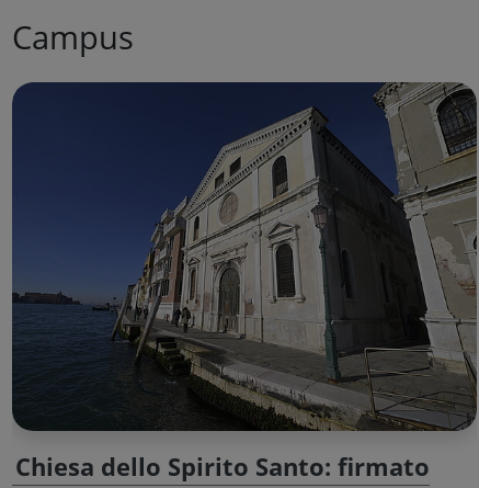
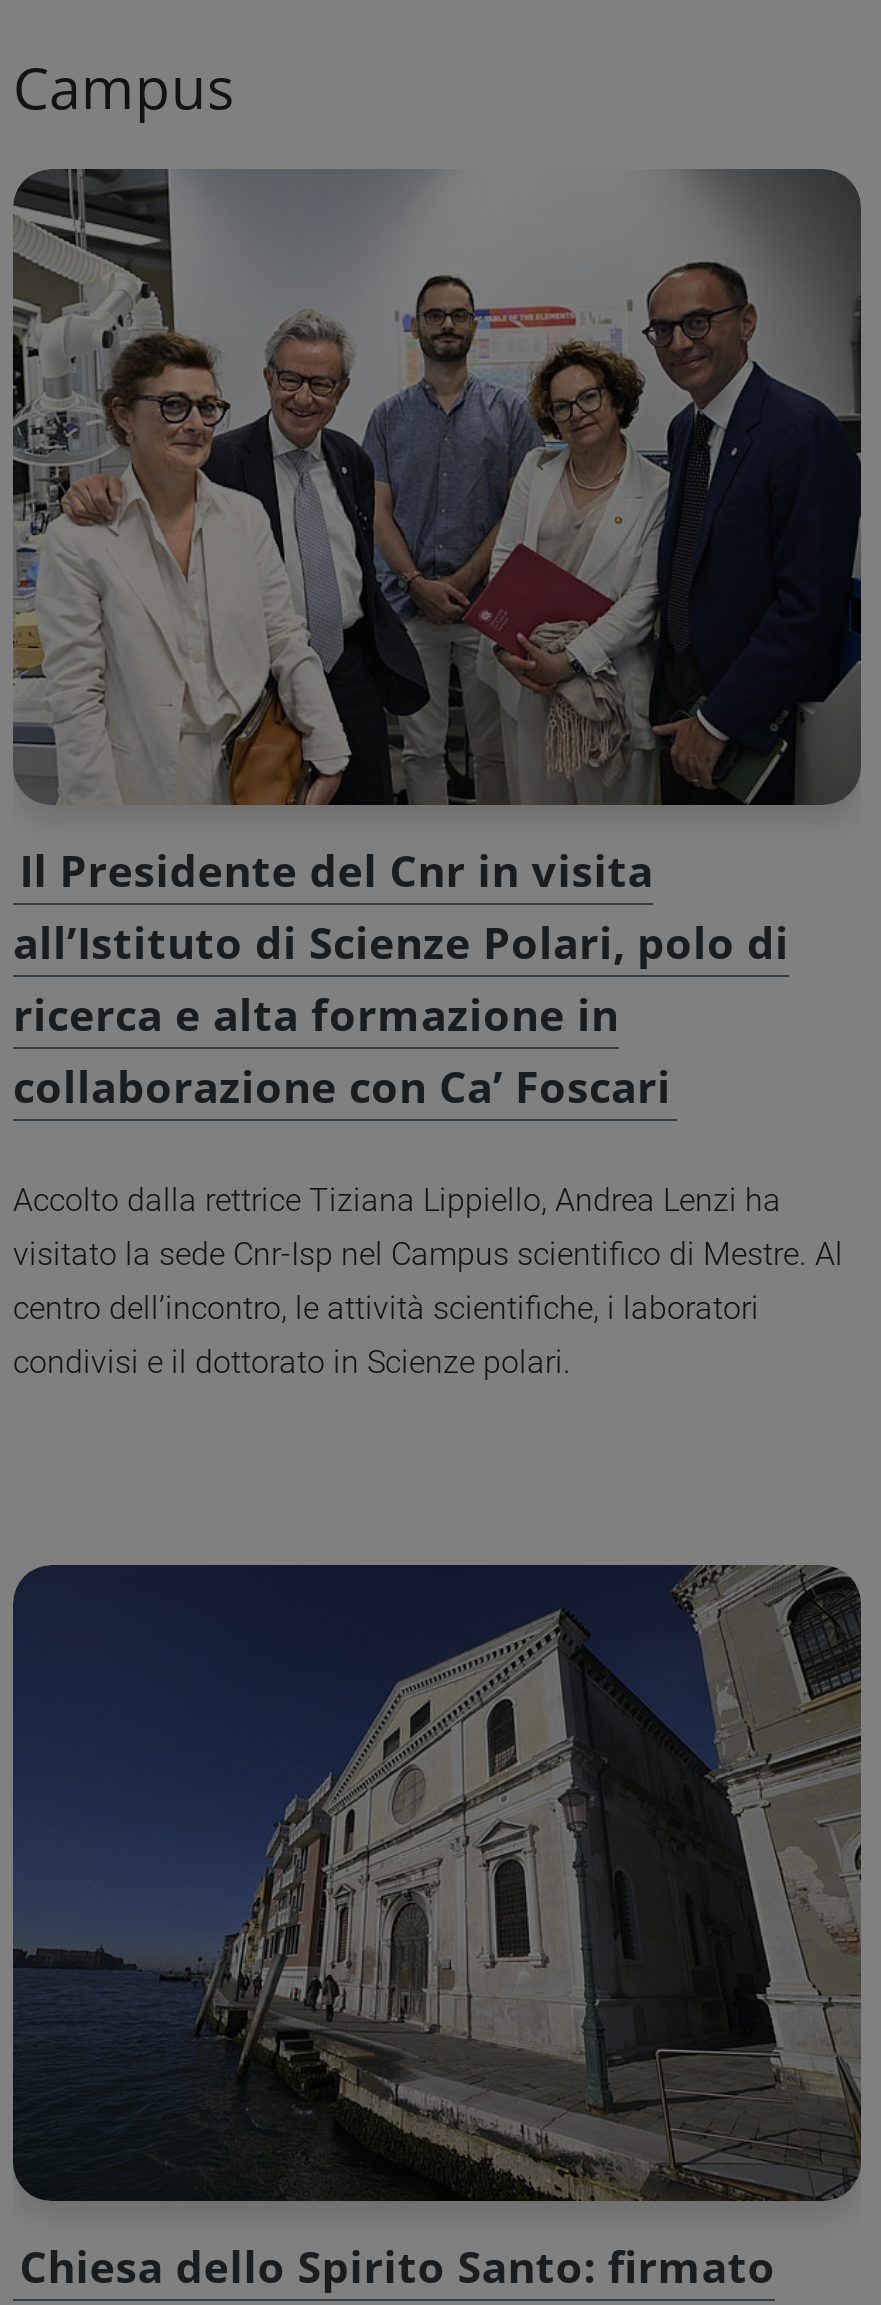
none -> [11,169,863,1380] [image] | Il Presidente del Cnr in visita | all’Istituto di Scienze Polari, polo di | ricerca e alta formazione in | collaborazione con Ca’ Foscari | Accolto dalla rettrice Tiziana Lippiello, Andrea Lenzi ha | visitato la sede Cnr-Isp nel Campus scientifico di Mestre. Al | centro dell’incontro, le attività scientifiche, i laboratori | condivisi e il dottorato in Scienze polari.

